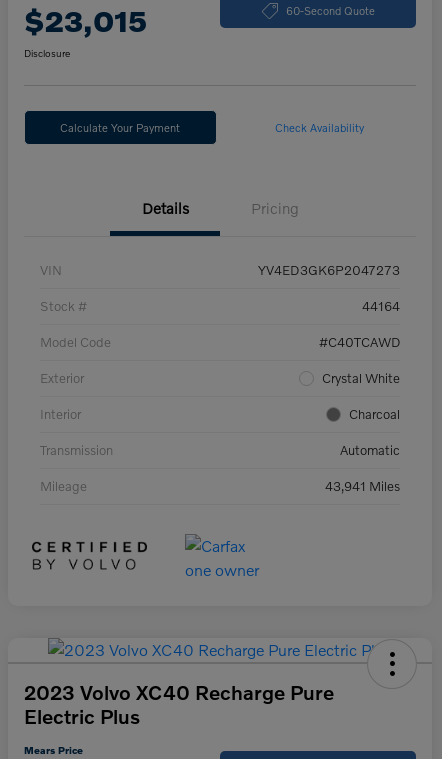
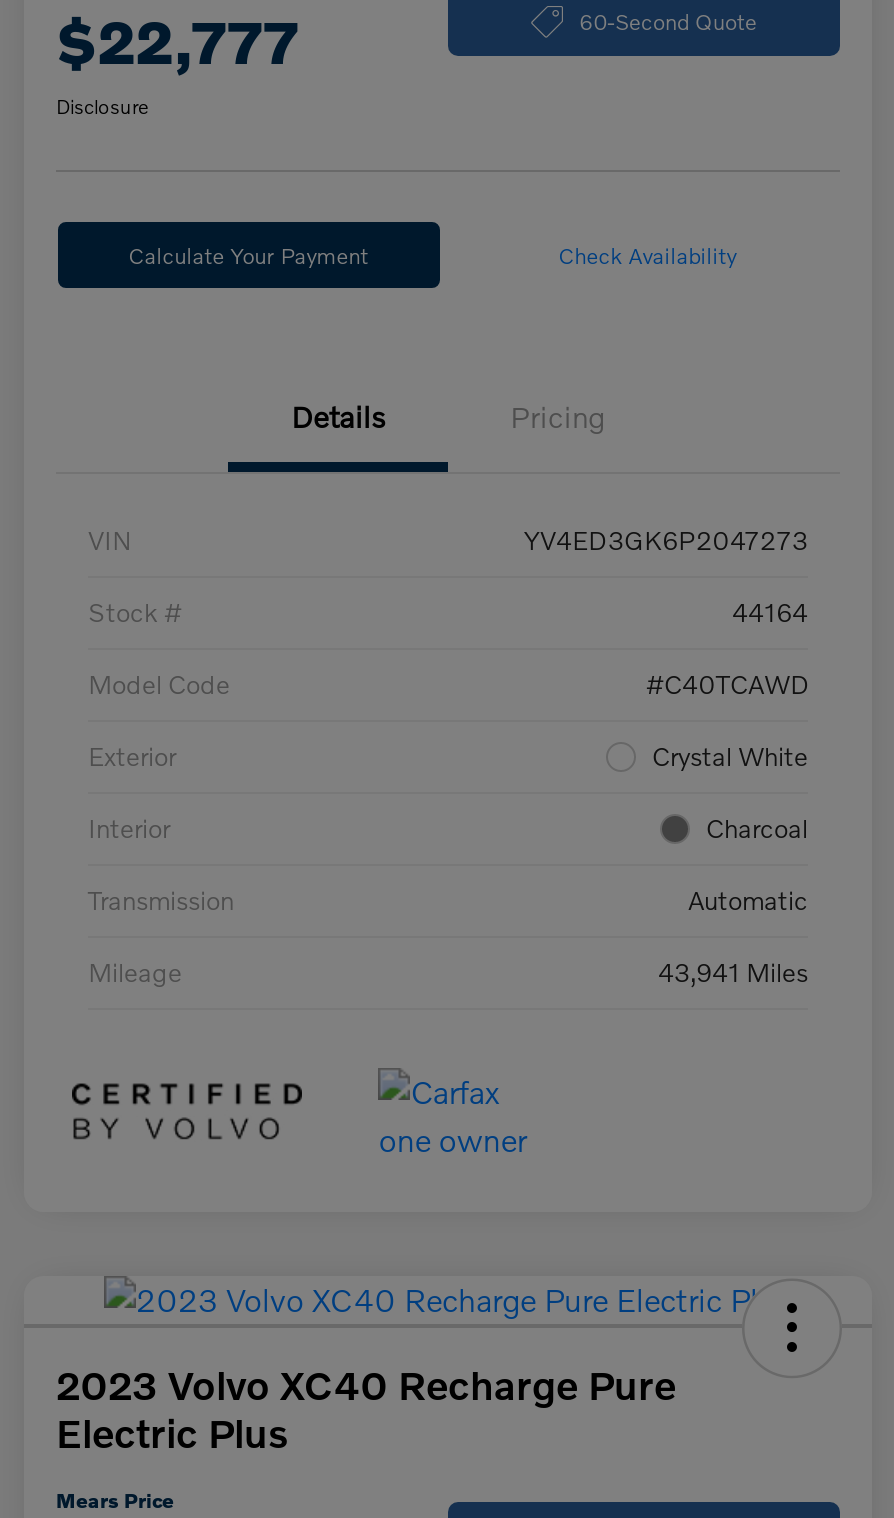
[24,3,147,38] $23,015 -> [56,6,300,76] $22,777

